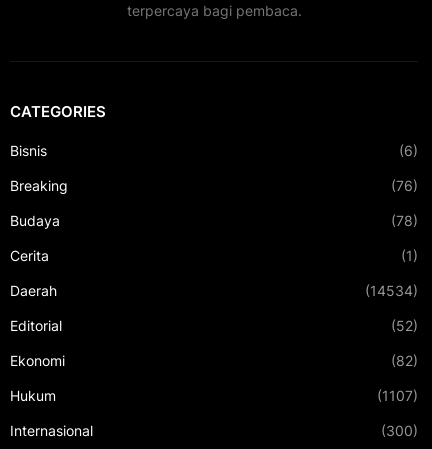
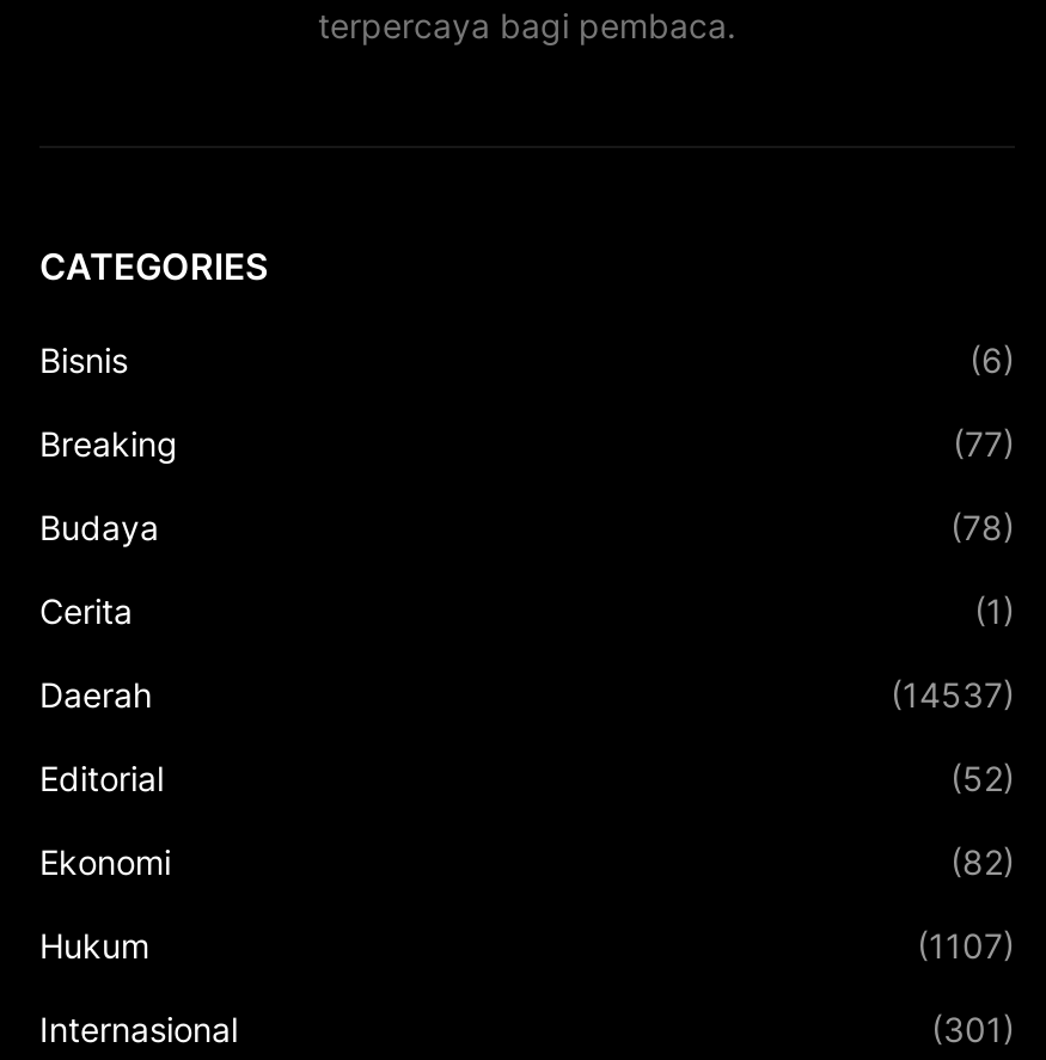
[391,177,418,194] (76) -> [953,424,1015,464] (77)
[365,282,418,299] (14534) -> [891,674,1015,715] (14537)
[381,422,418,439] (300) -> [931,1009,1015,1050] (301)

